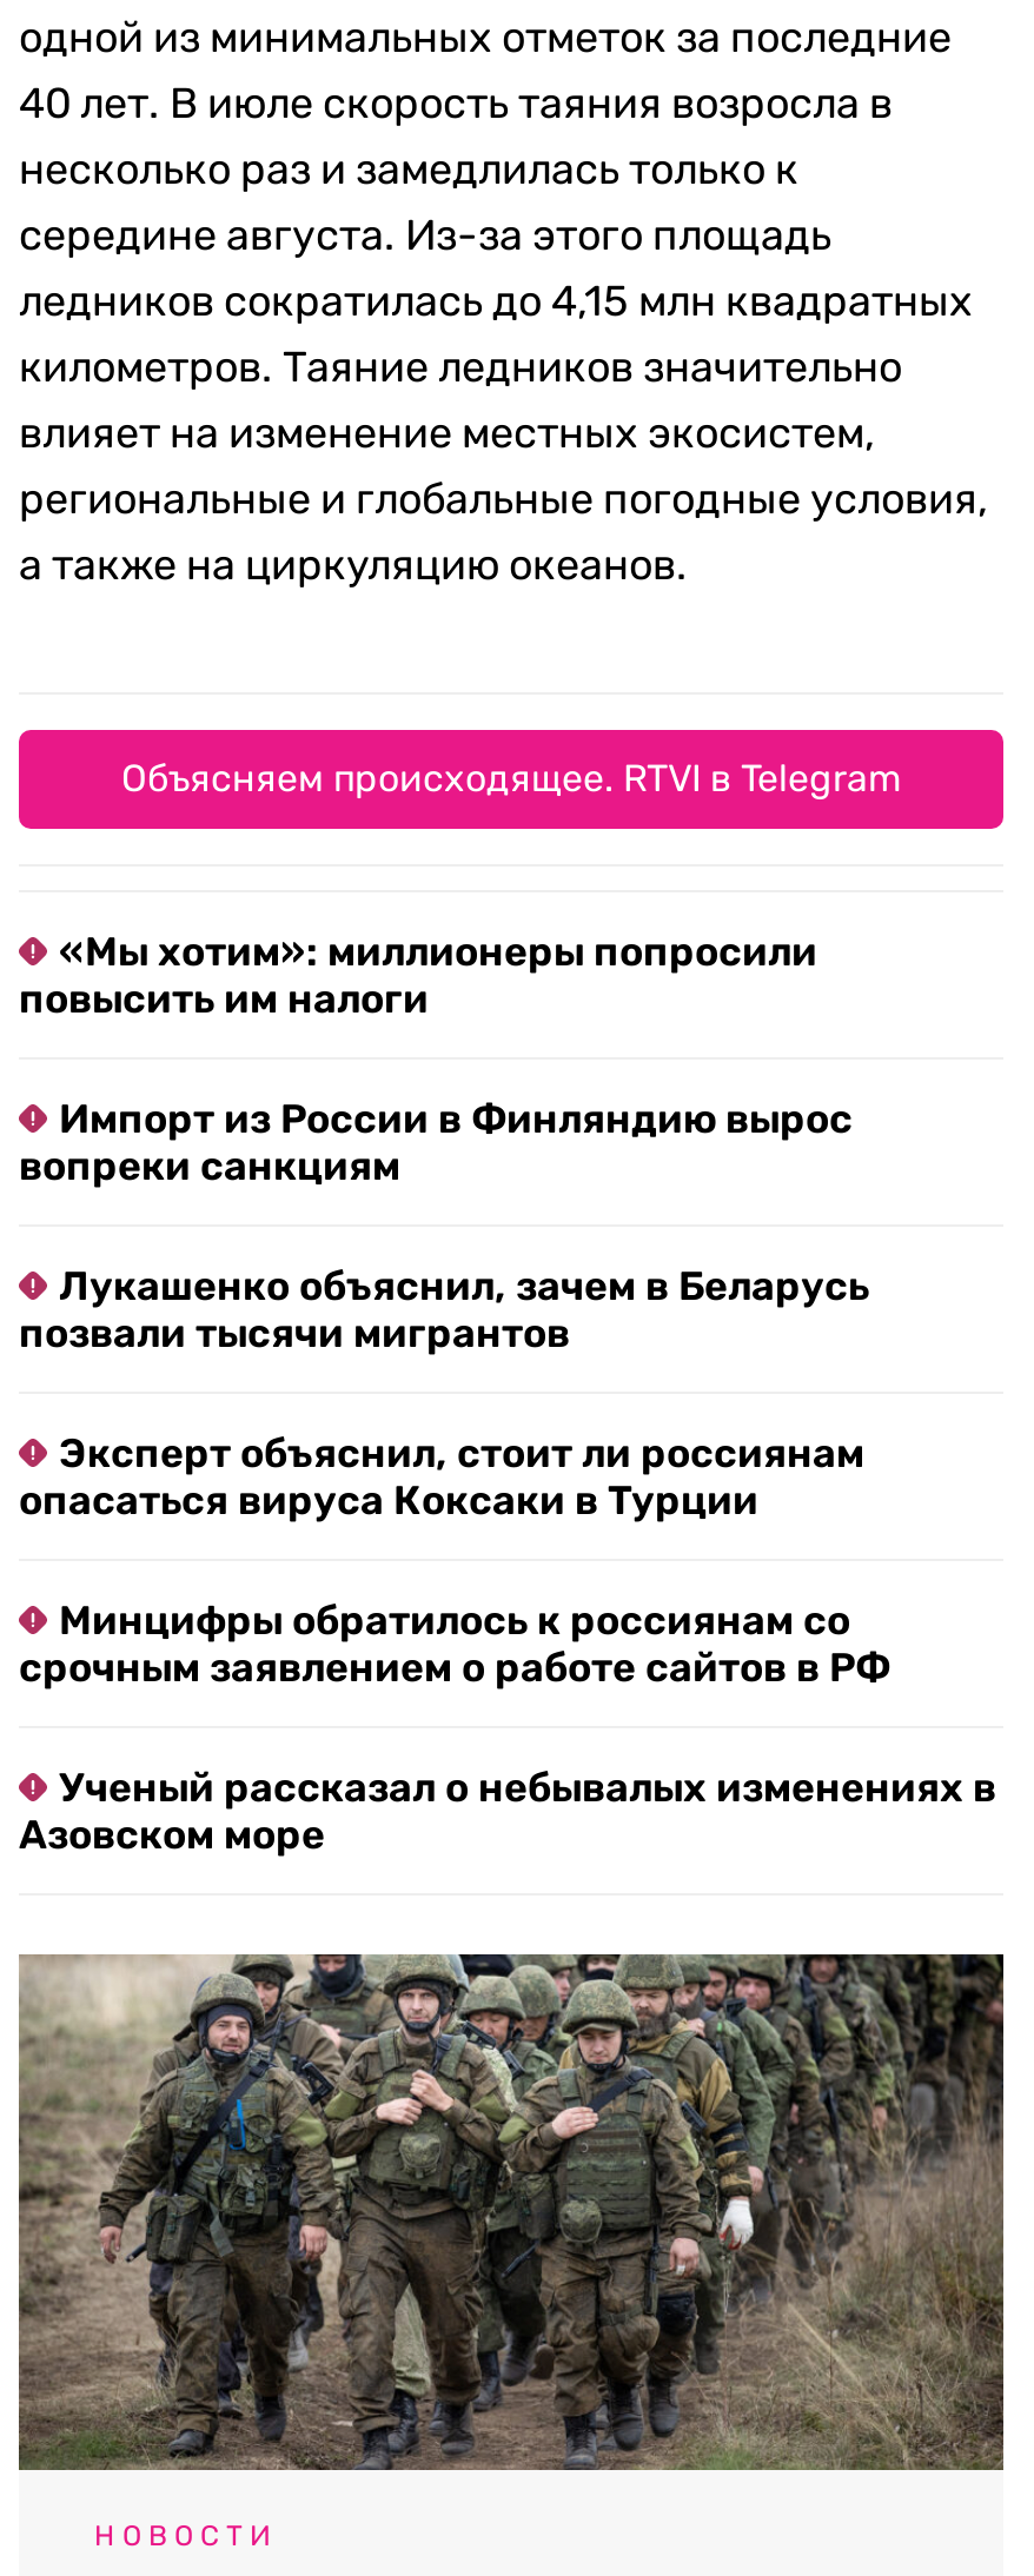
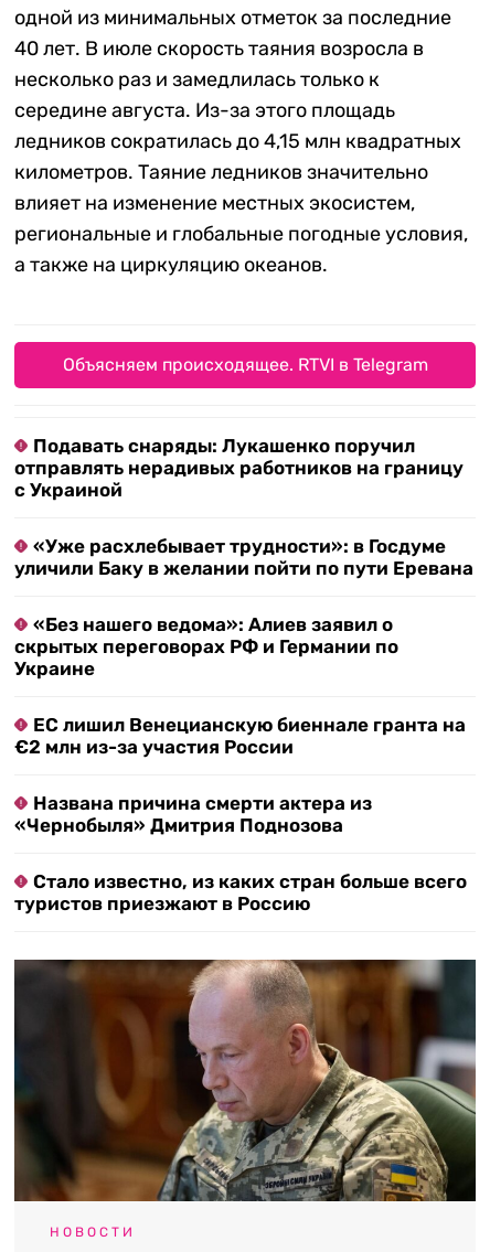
[19,928,817,1022] «Мы хотим»: миллионеры попросили | повысить им налоги -> [14,435,464,501] Подавать снаряды: Лукашенко поручил | отправлять нерадивых работников на границу | с Украиной
[19,1095,853,1189] Импорт из России в Финляндию вырос | вопреки санкциям -> [14,535,473,579] «Уже расхлебывает трудности»: в Госдуме | уличили Баку в желании пойти по пути Еревана
[19,1262,869,1357] Лукашенко объяснил, зачем в Беларусь | позвали тысячи мигрантов -> [14,613,398,680] «Без нашего ведома»: Алиев заявил о | скрытых переговорах РФ и Германии по | Украине
[19,1430,864,1524] Эксперт объяснил, стоит ли россиянам | опасаться вируса Коксаки в Турции -> [14,714,466,758] ЕС лишил Венецианскую биеннале гранта на | €2 млн из-за участия России
[19,1597,890,1691] Минцифры обратилось к россиянам со | срочным заявлением о работе сайтов в РФ -> [14,792,372,836] Названа причина смерти актера из | «Чернобыля» Дмитрия Поднозова
[19,1764,996,1858] Ученый рассказал о небывалых изменениях в | Азовском море -> [14,870,467,915] Стало известно, из каких стран больше всего | туристов приезжают в Россию
[16,1952,1003,2472] [image] -> [13,959,476,1202] [image]

